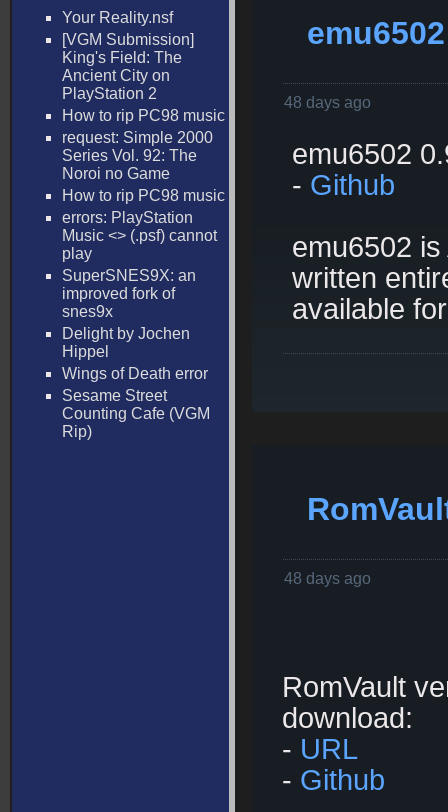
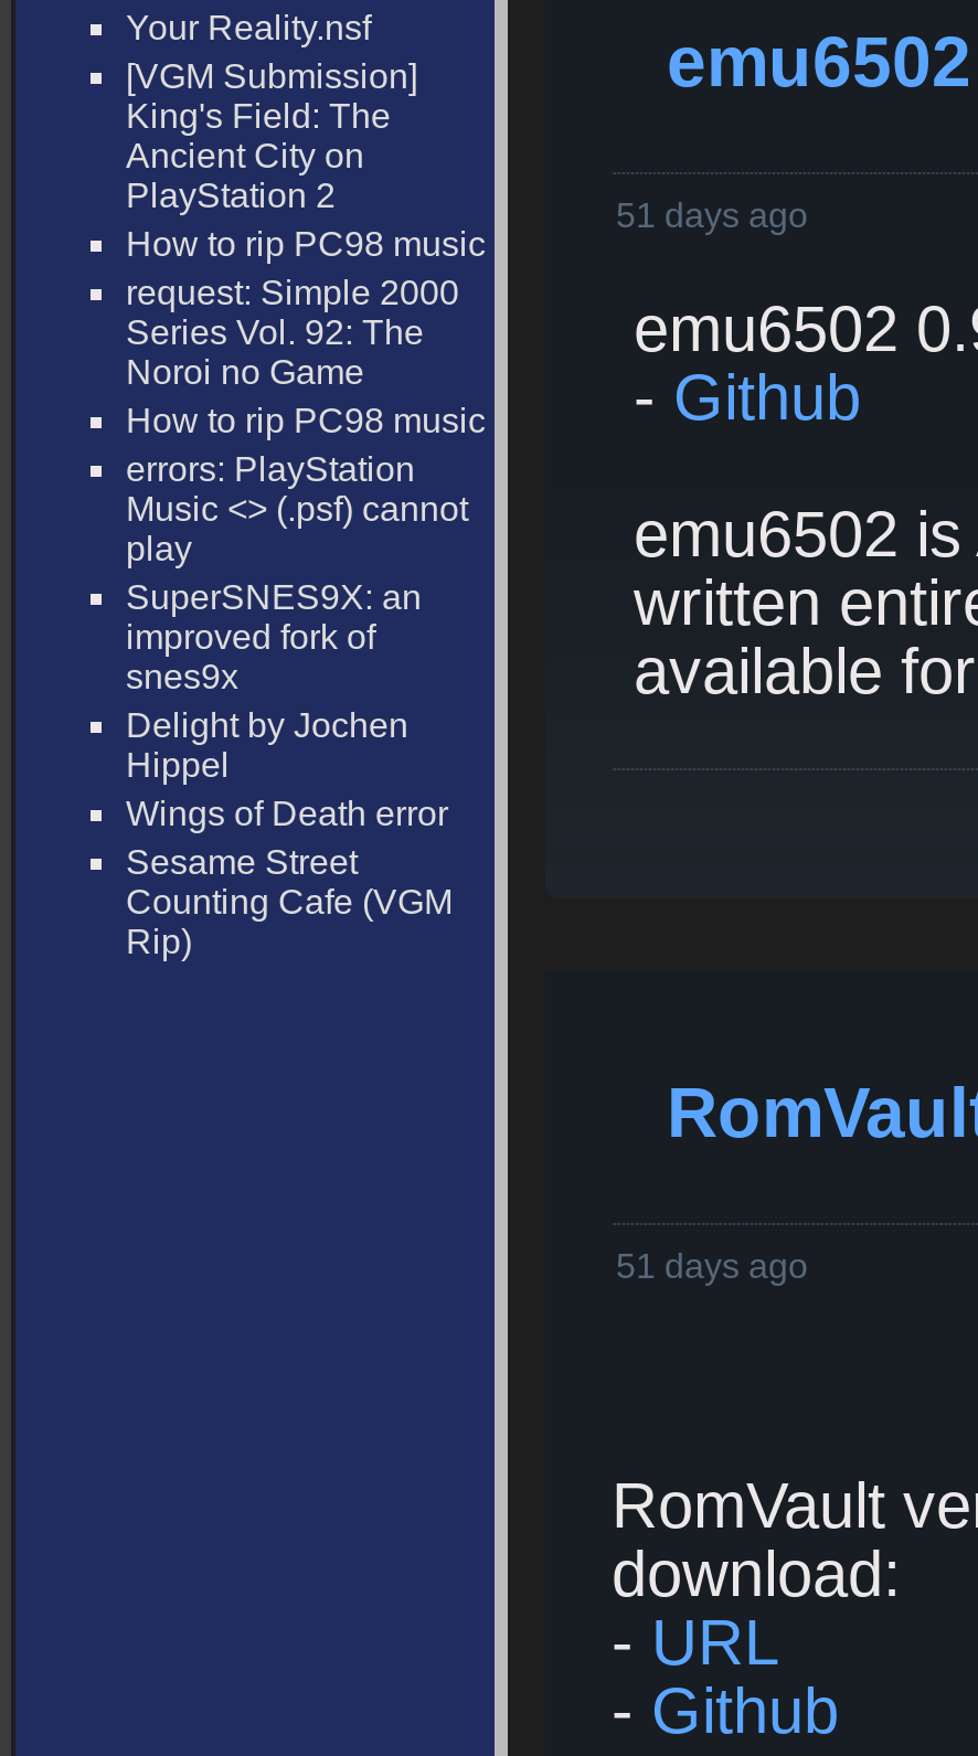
[284,93,371,110] 48 days ago -> [616,195,808,233] 51 days ago
[284,569,371,586] 48 days ago -> [616,1246,808,1284] 51 days ago

